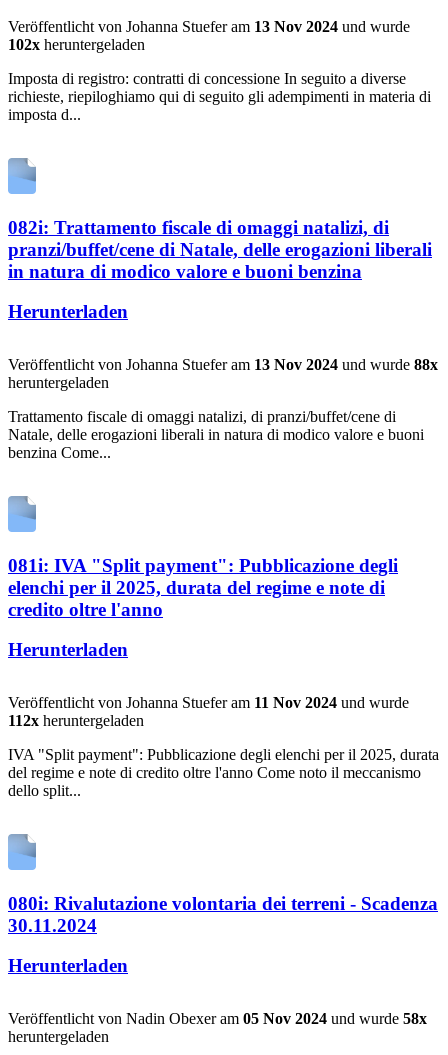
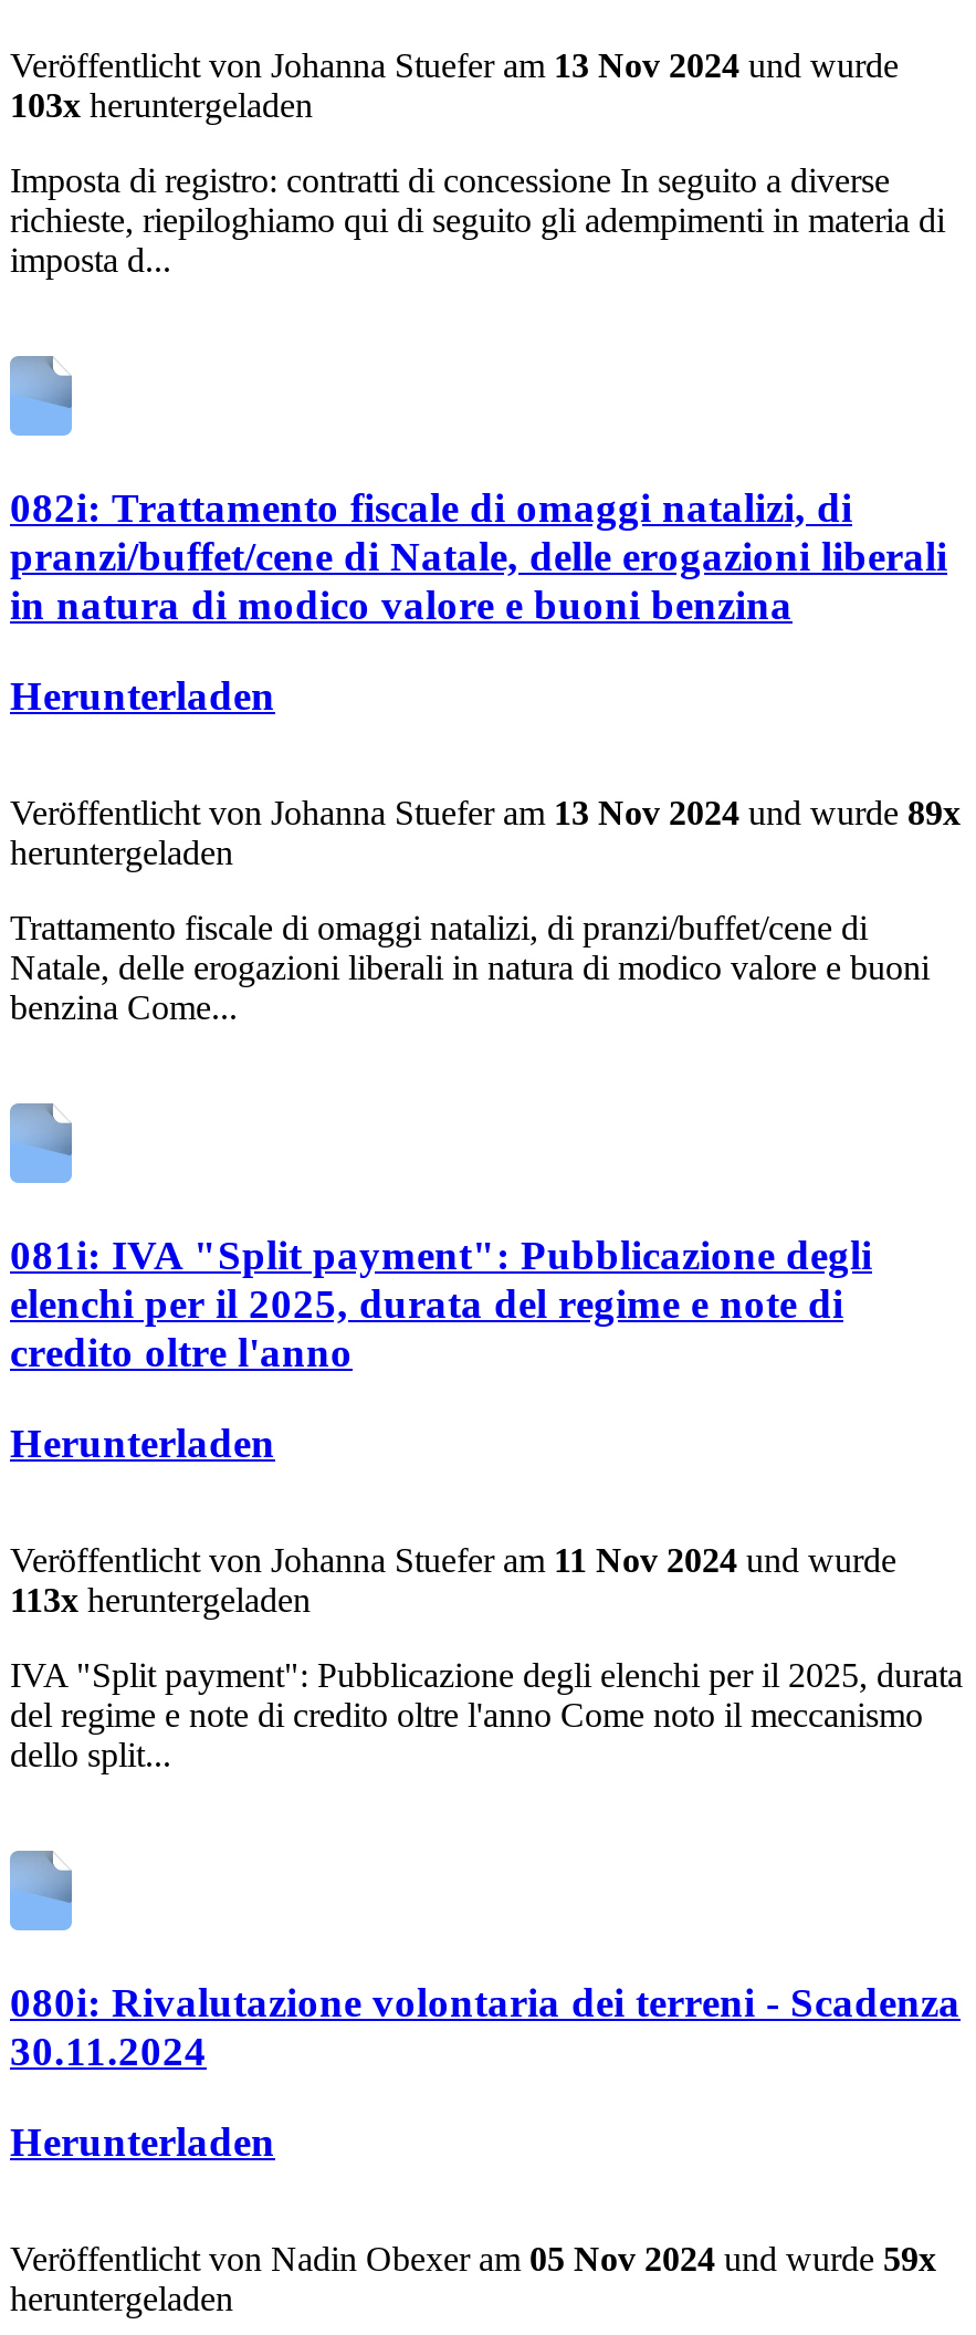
[8,36,145,53] 102x heruntergeladen -> [10,86,313,124] 103x heruntergeladen
[8,356,438,373] Veröffentlicht von Johanna Stuefer am 13 Nov 2024 und wurde 88x -> [10,794,961,831] Veröffentlicht von Johanna Stuefer am 13 Nov 2024 und wurde 89x
[8,712,144,729] 112x heruntergeladen -> [10,1581,311,1619] 113x heruntergeladen
[8,1010,427,1027] Veröffentlicht von Nadin Obexer am 05 Nov 2024 und wurde 58x -> [10,2240,936,2278] Veröffentlicht von Nadin Obexer am 05 Nov 2024 und wurde 59x

